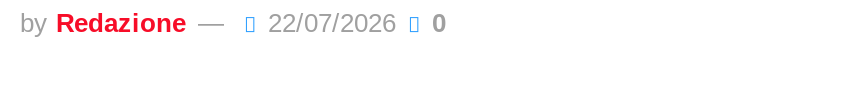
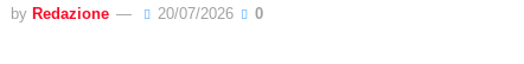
[260,8,446,38] 22/07/2026 0 -> [153,5,263,22] 20/07/2026 0

